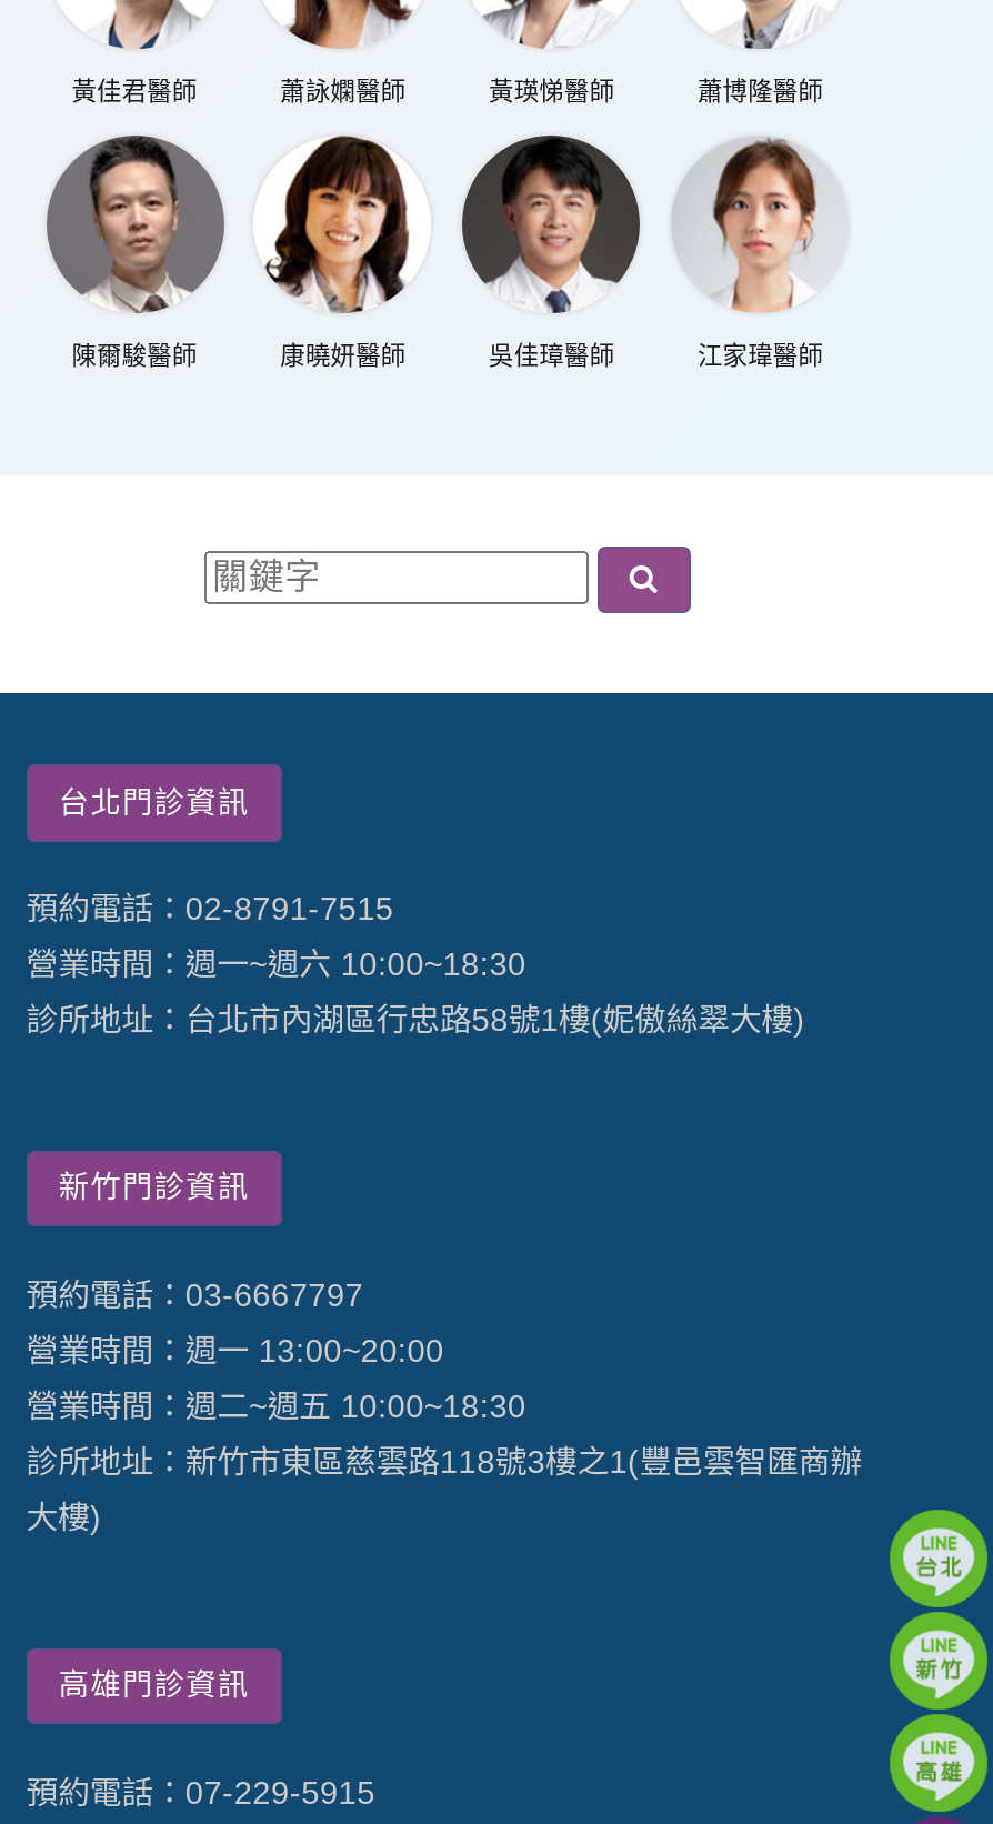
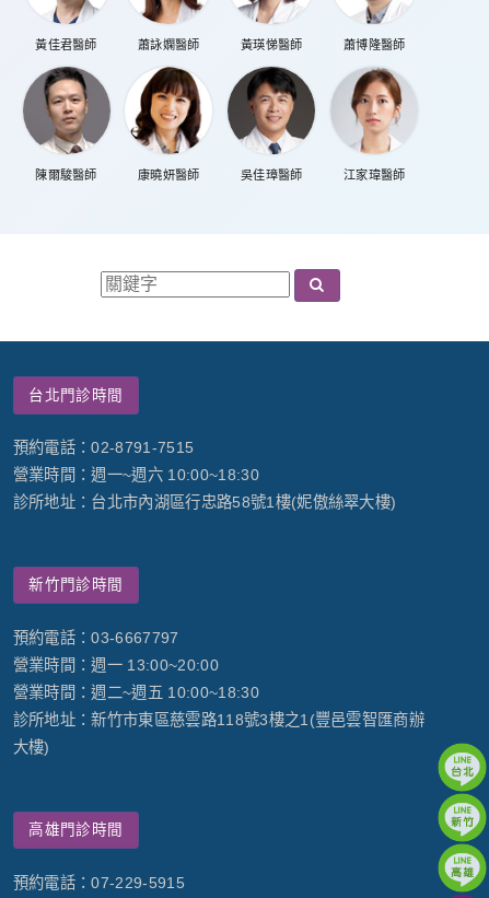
[59,785,249,819] 台北門診資訊 -> [29,387,123,403] 台北門診時間
[59,1172,249,1205] 新竹門診資訊 -> [29,577,123,593] 新竹門診時間
[59,1669,249,1702] 高雄門診資訊 -> [29,822,123,838] 高雄門診時間

